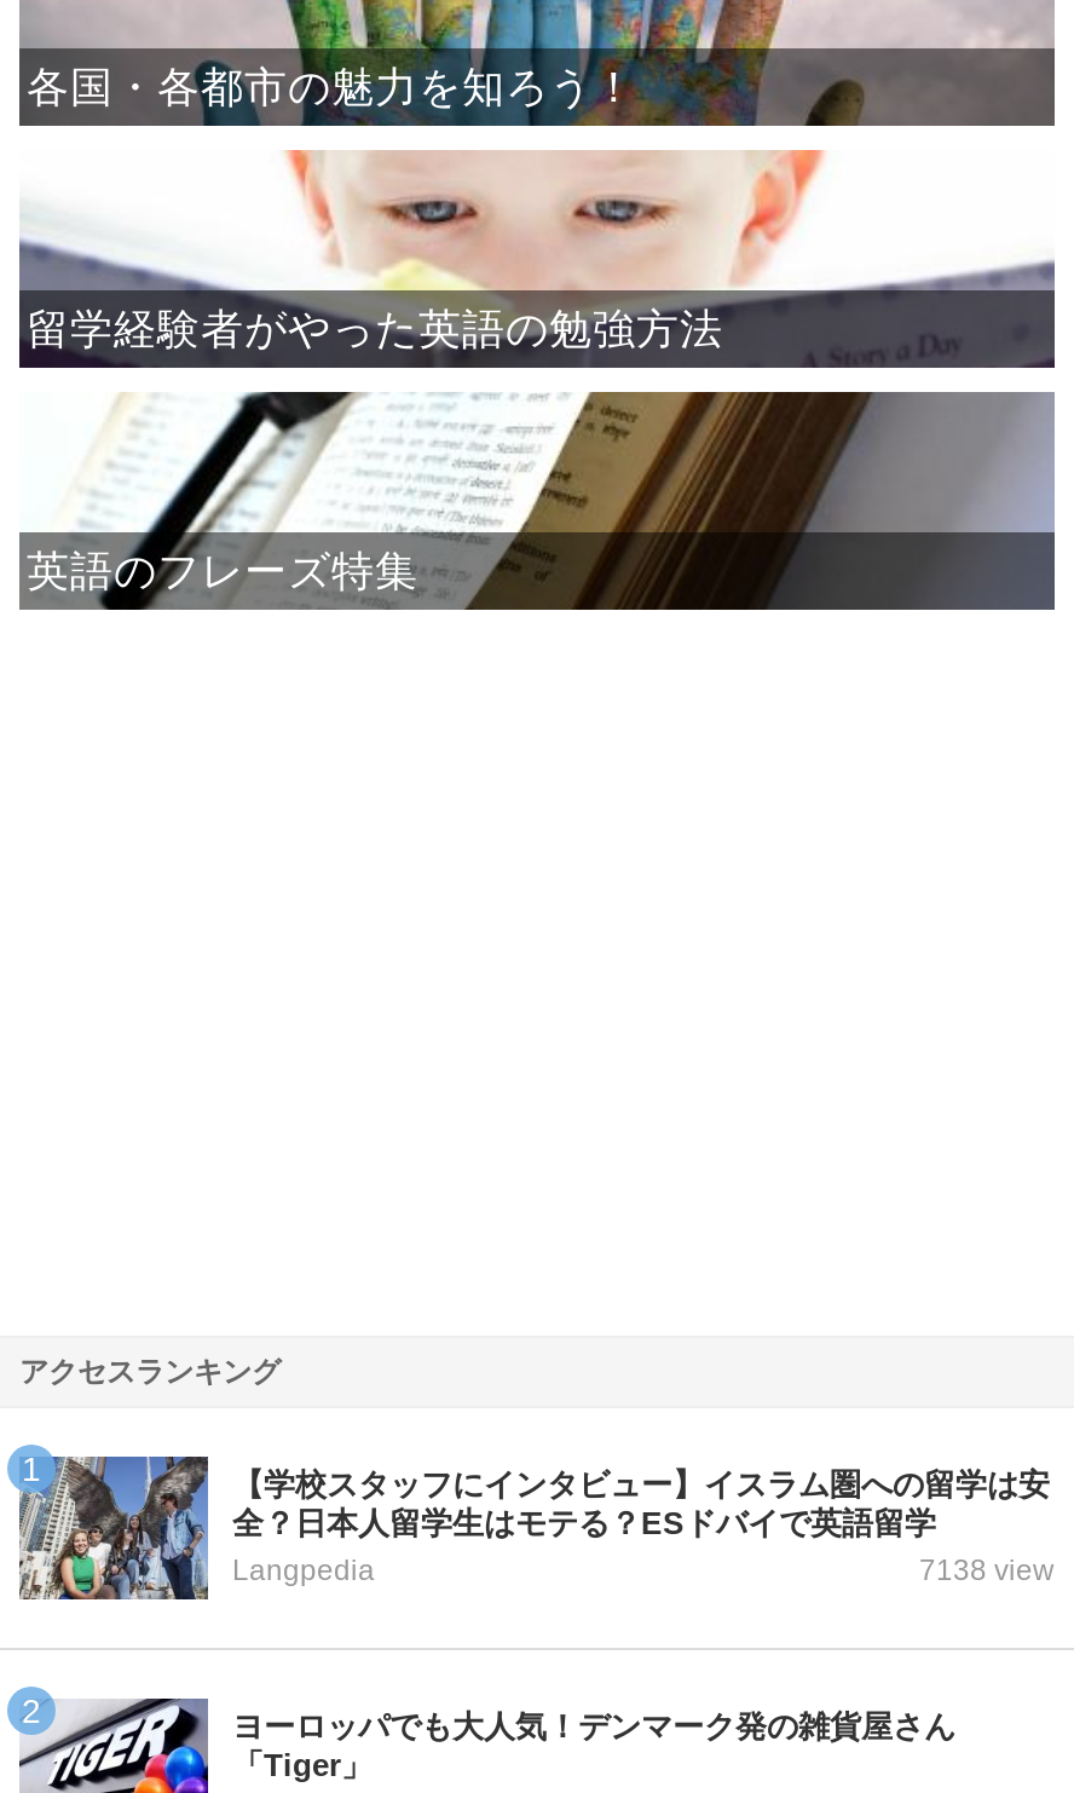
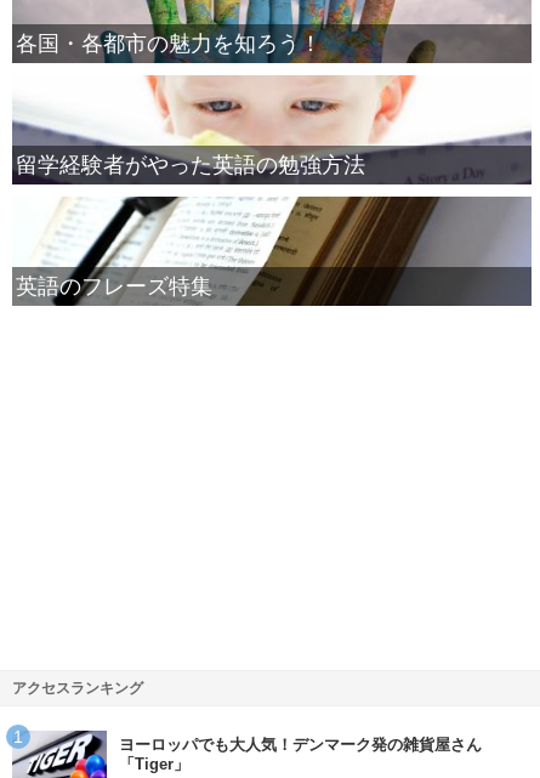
[19,1454,1055,1602] [image] | 【学校スタッフにインタビュー】イスラム圏への留学は安 | 全？日本人留学生はモテる？ESドバイで英語留学 | Langpedia | 7138 view -> none

